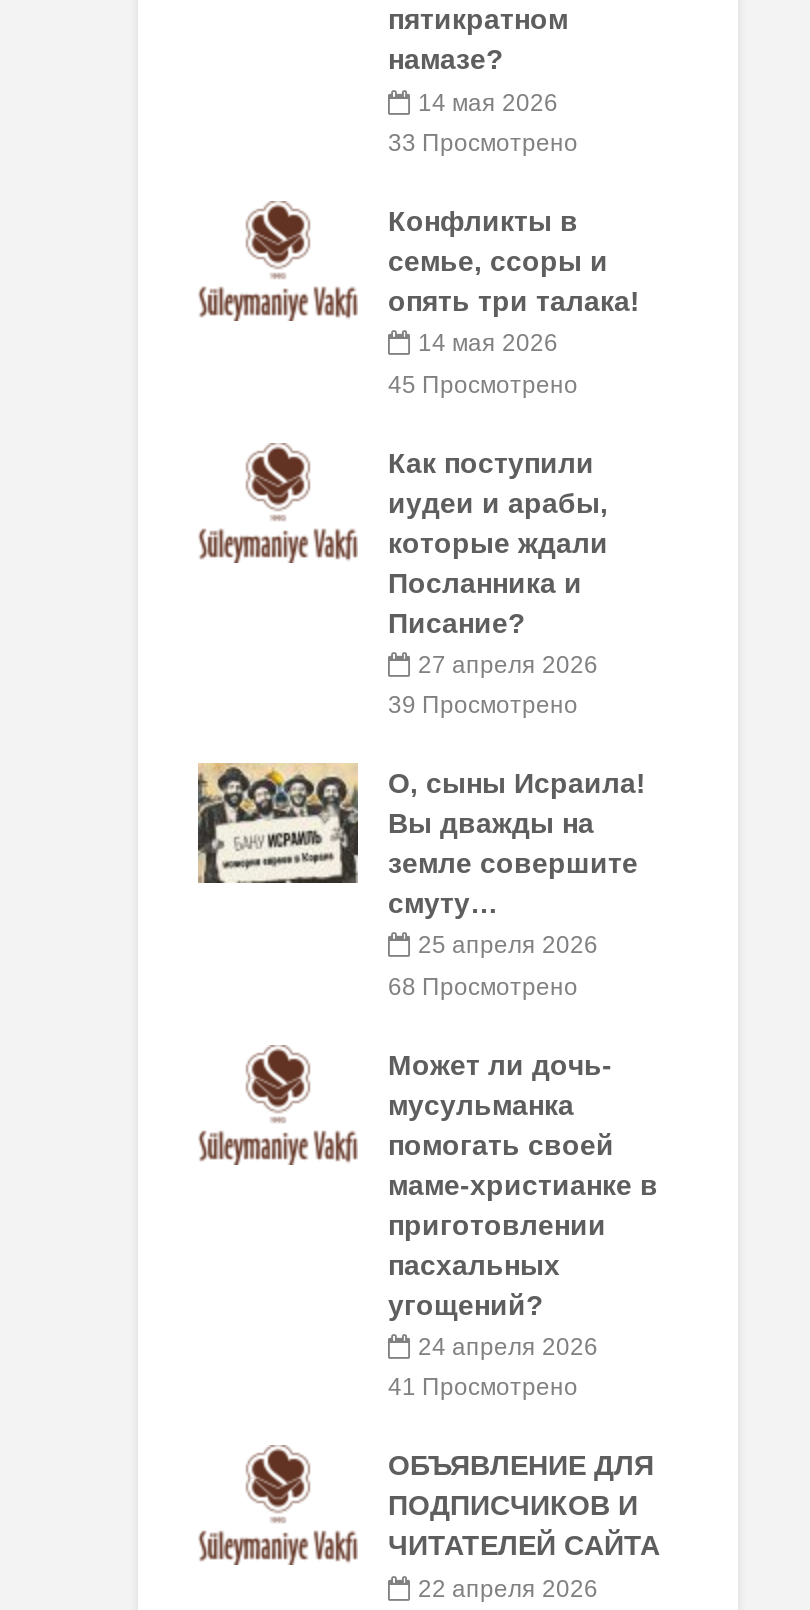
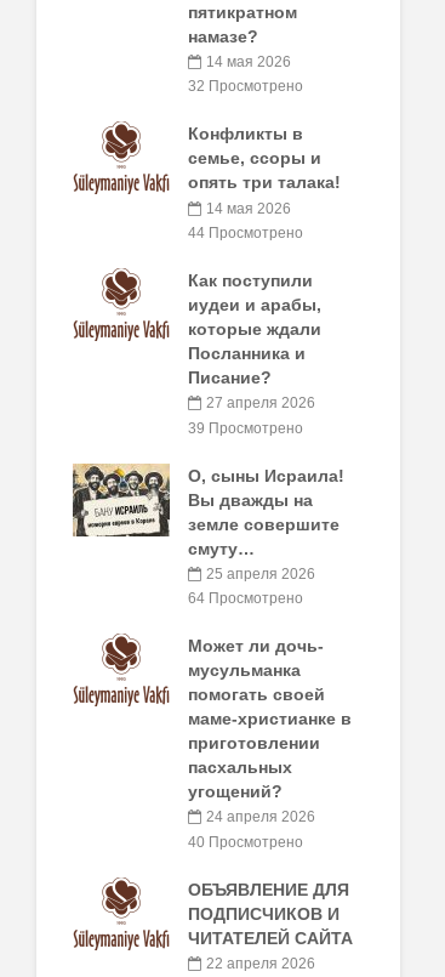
[388,129,578,157] 33 Просмотрено -> [188,78,303,95] 32 Просмотрено
[388,370,578,398] 45 Просмотрено -> [188,224,303,241] 44 Просмотрено
[388,972,578,1000] 68 Просмотрено -> [188,590,303,607] 64 Просмотрено
[388,1373,578,1401] 41 Просмотрено -> [188,833,303,850] 40 Просмотрено

